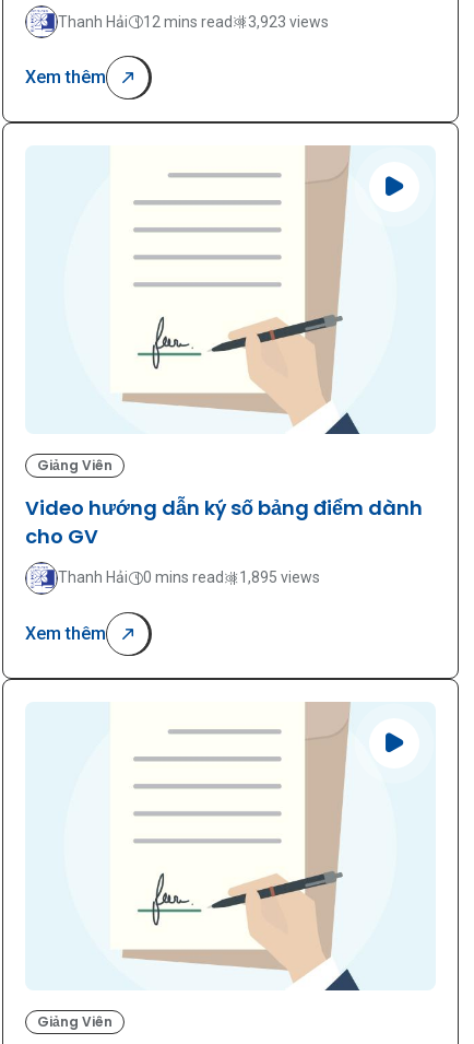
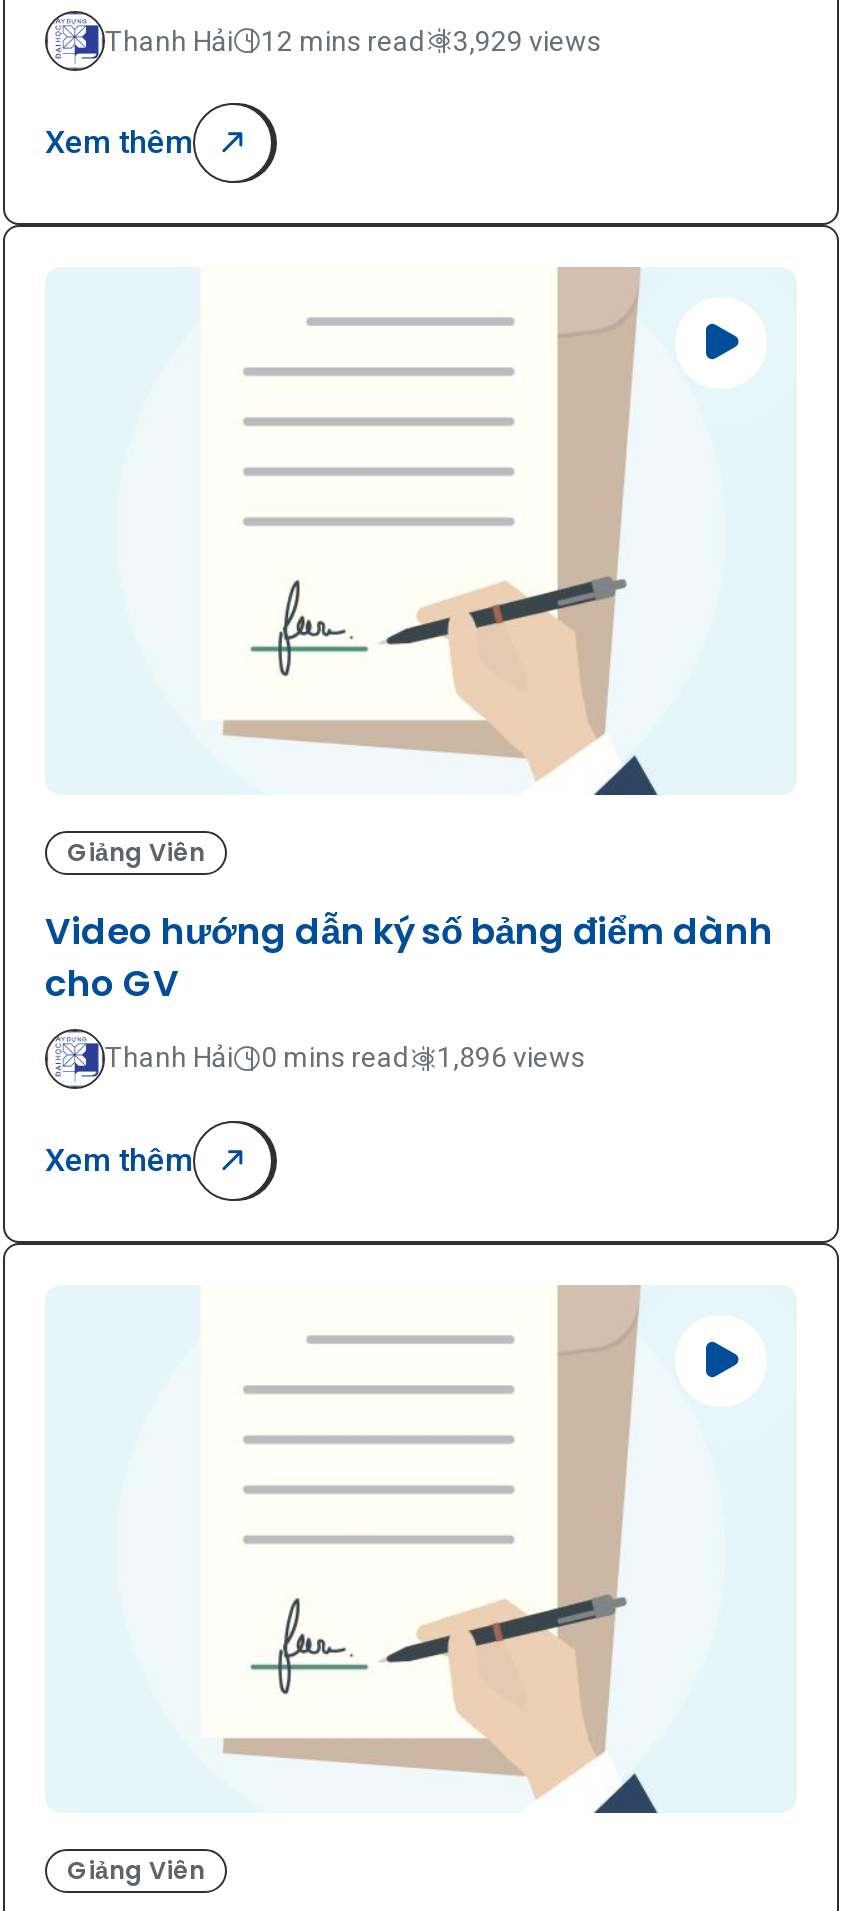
[58,13,329,30] Thanh Hải 12 mins read 3,923 views -> [105,24,601,56] Thanh Hải 12 mins read 3,929 views
[58,569,320,586] Thanh Hải 0 mins read 1,895 views -> [105,1042,585,1074] Thanh Hải 0 mins read 1,896 views

